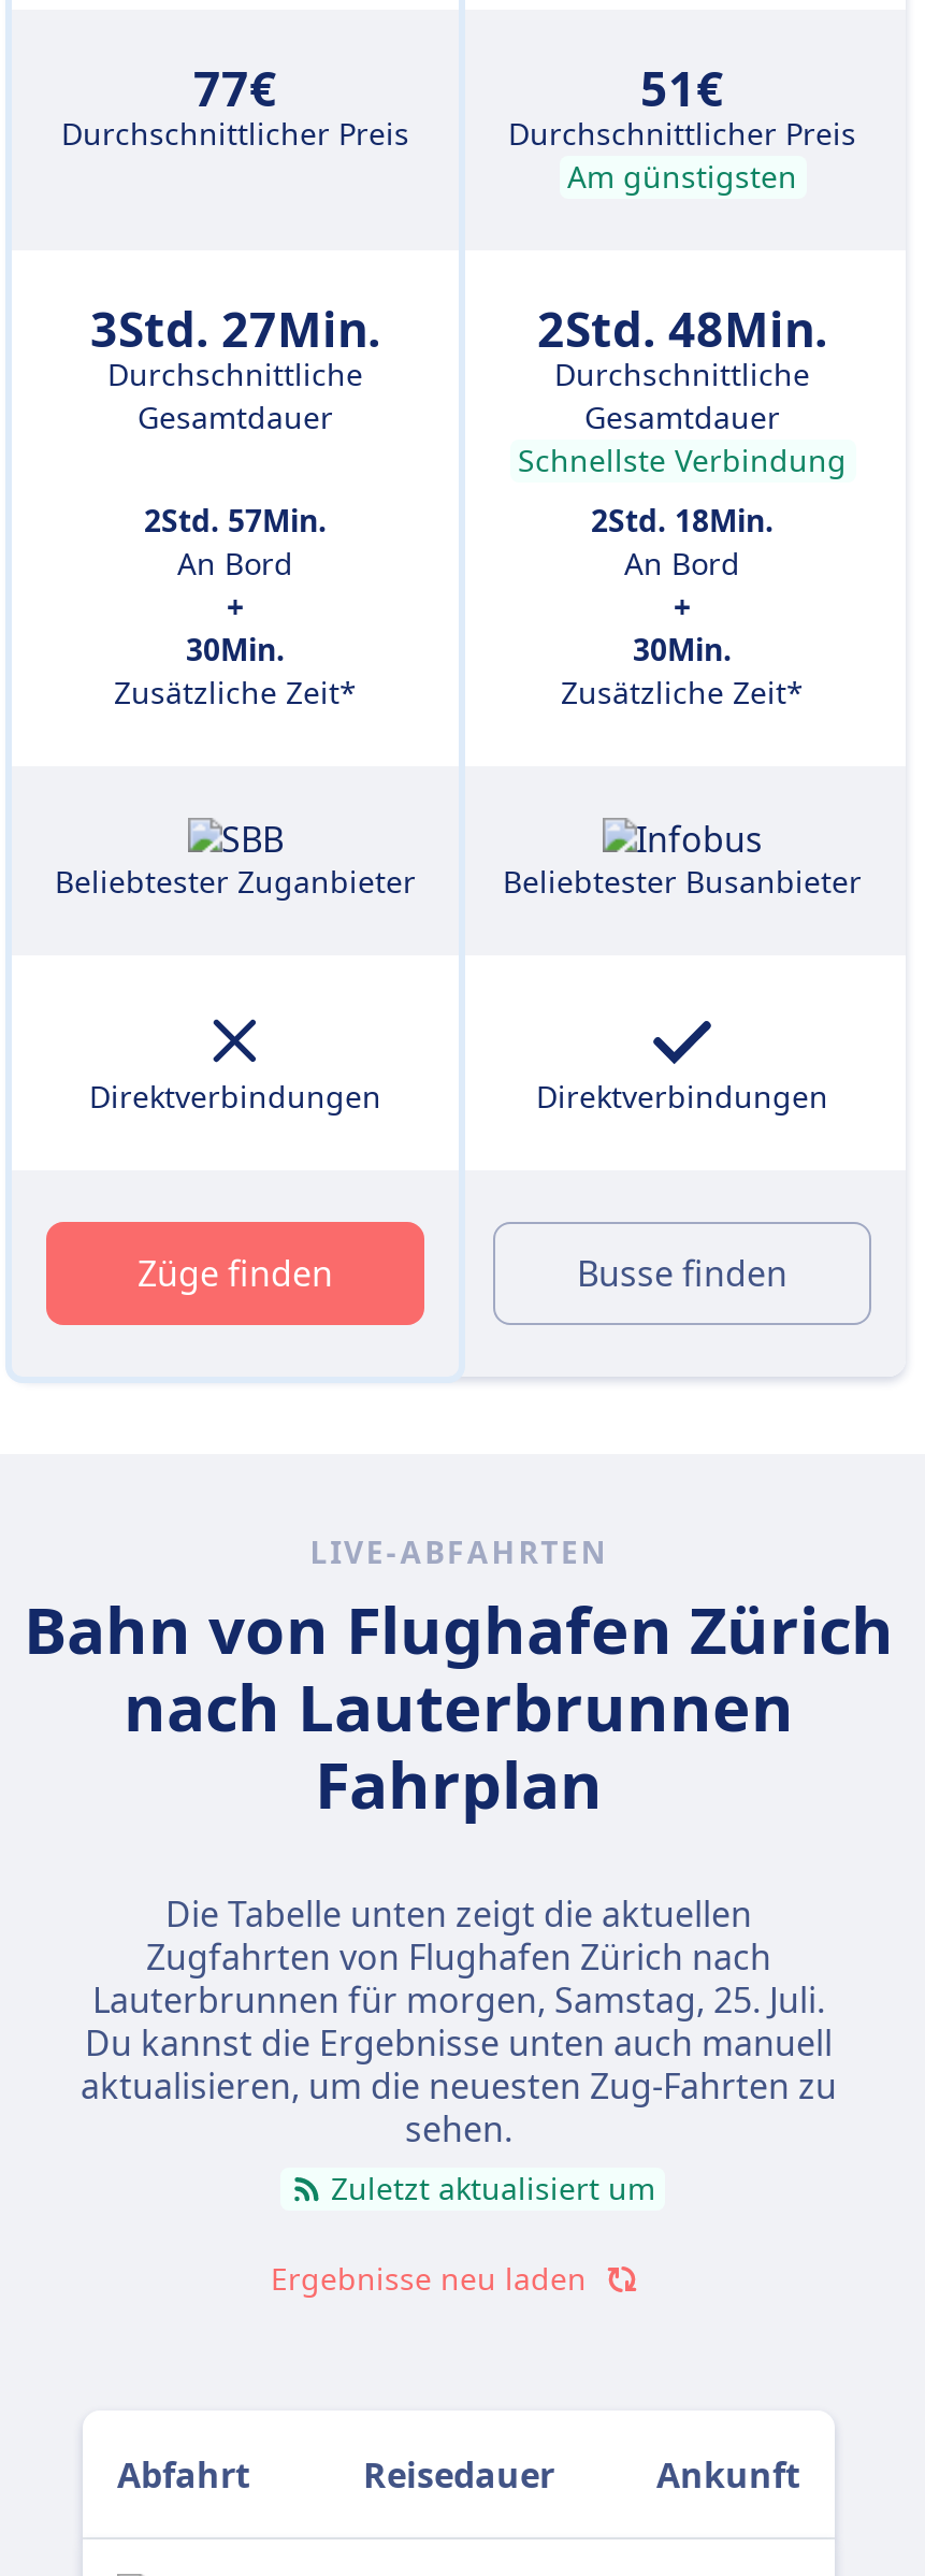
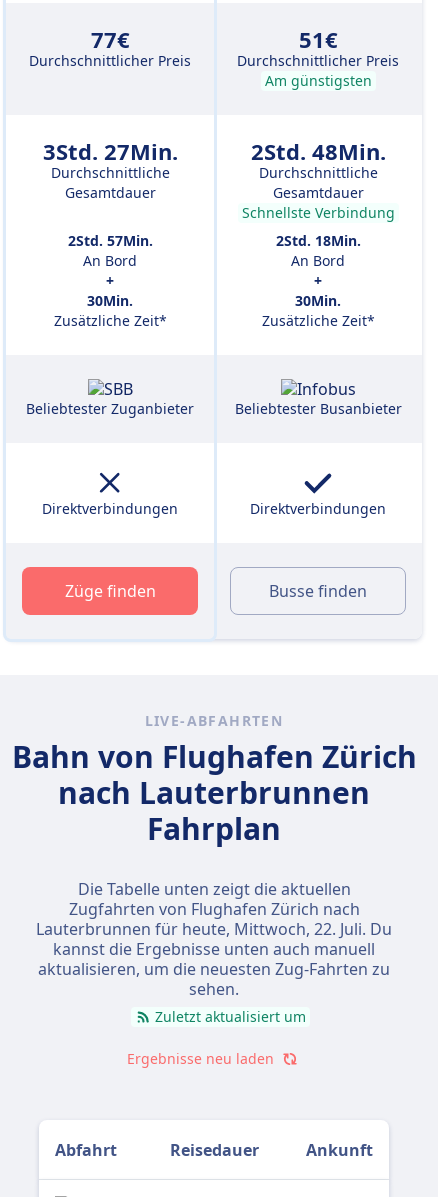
[85,1976,833,2067] Lauterbrunnen für morgen, Samstag, 25. Juli. | Du kannst die Ergebnisse unten auch manuell -> [36,918,392,960] Lauterbrunnen für heute, Mittwoch, 22. Juli. Du | kannst die Ergebnisse unten auch manuell

